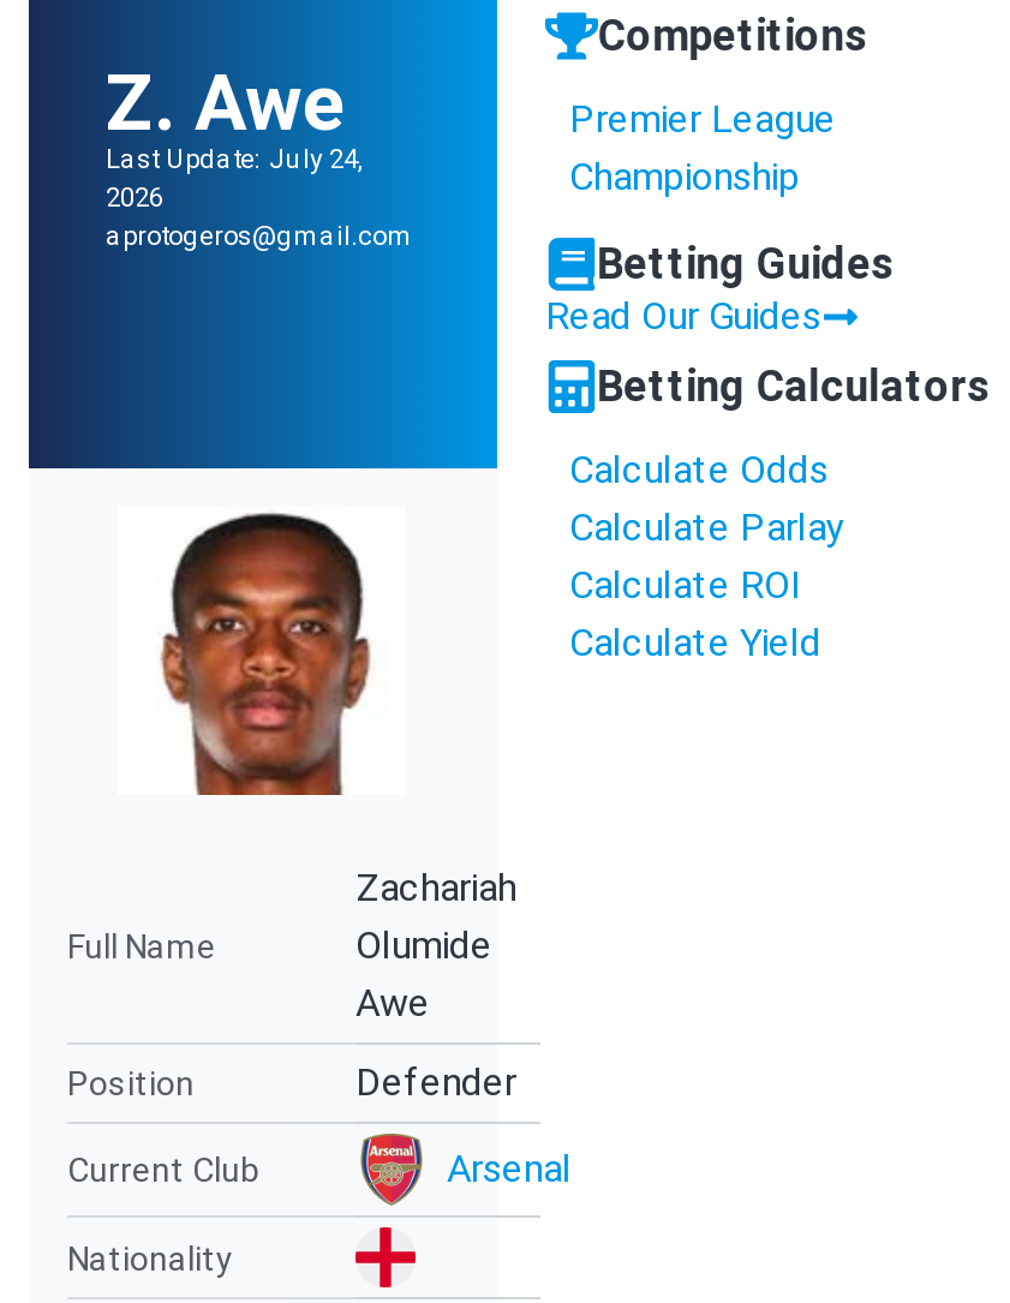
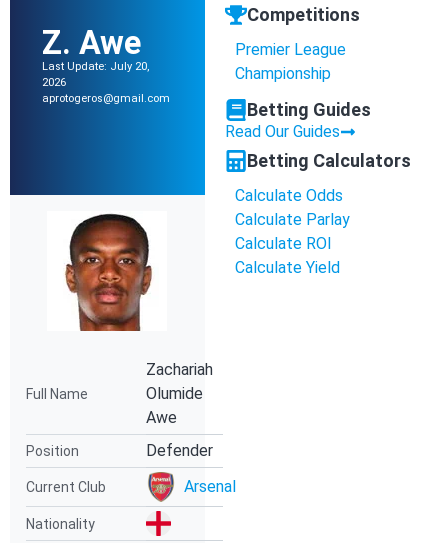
[106,145,363,176] Last Update: July 24, -> [42,60,149,73] Last Update: July 20,

